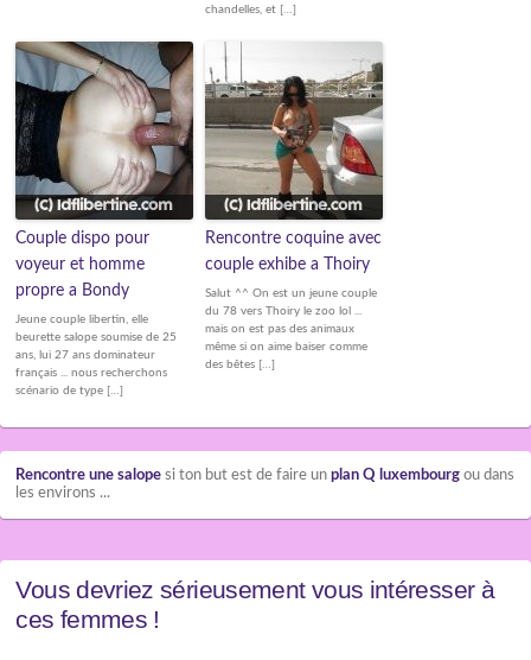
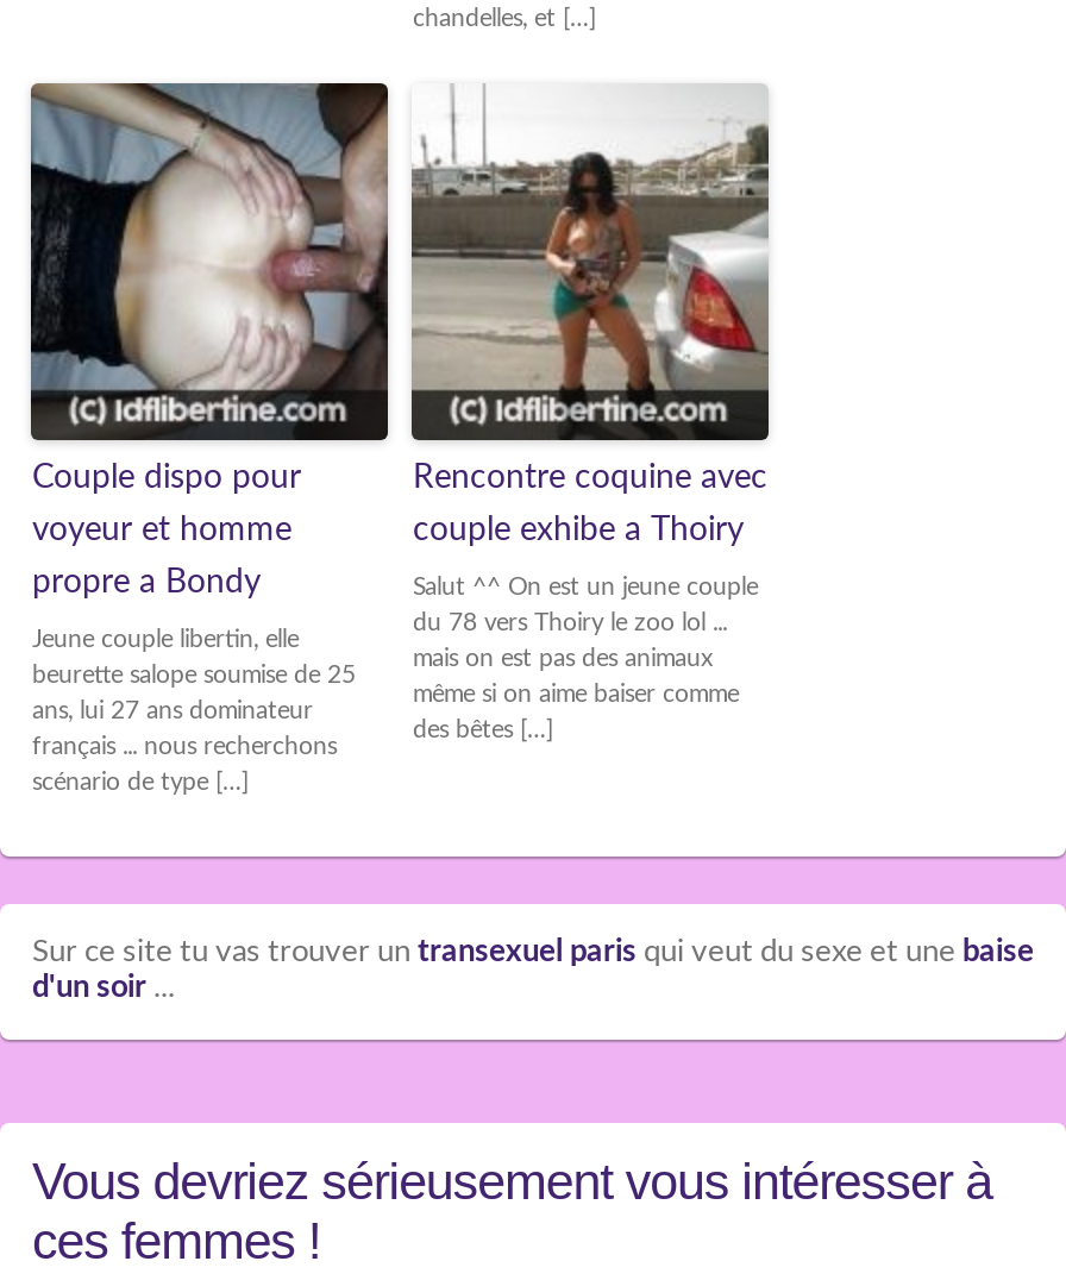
[16,468,515,501] Rencontre une salope si ton but est de faire un plan Q luxembourg ou dans | les environs ... -> [32,938,1034,1004] Sur ce site tu vas trouver un transexuel paris qui veut du sexe et une baise | d'un soir...

